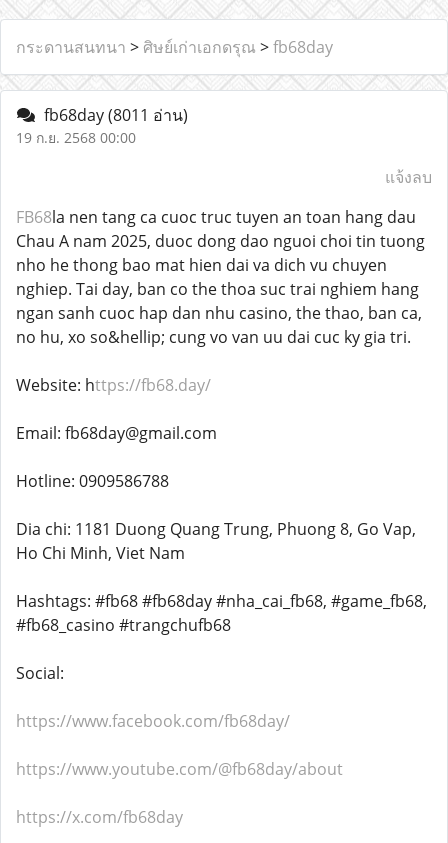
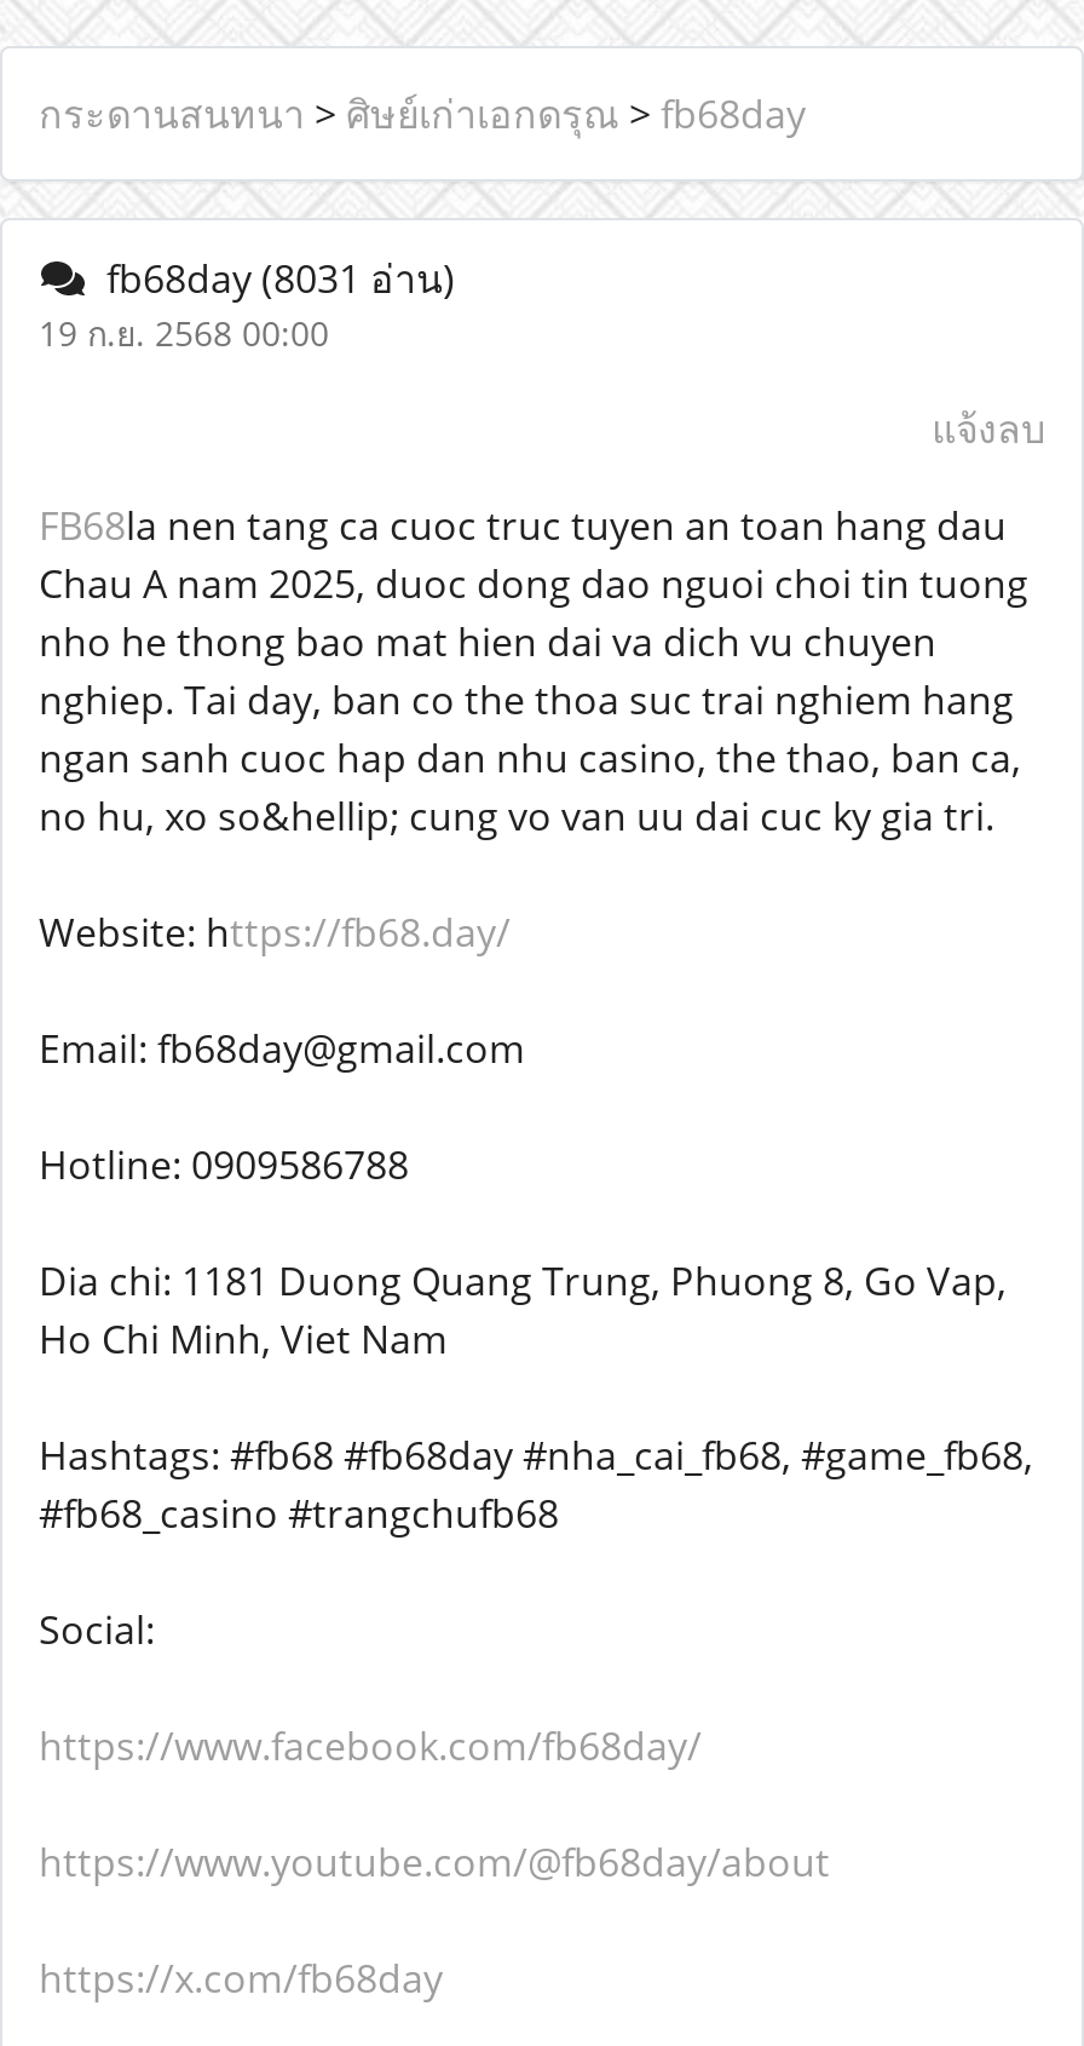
[36,104,188,126] fb68day (8011 อ่าน) -> [87,252,455,305] fb68day (8031 อ่าน)

